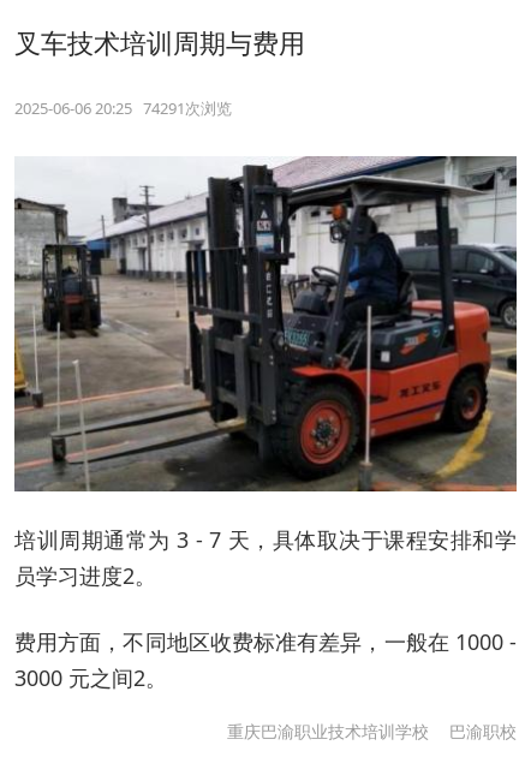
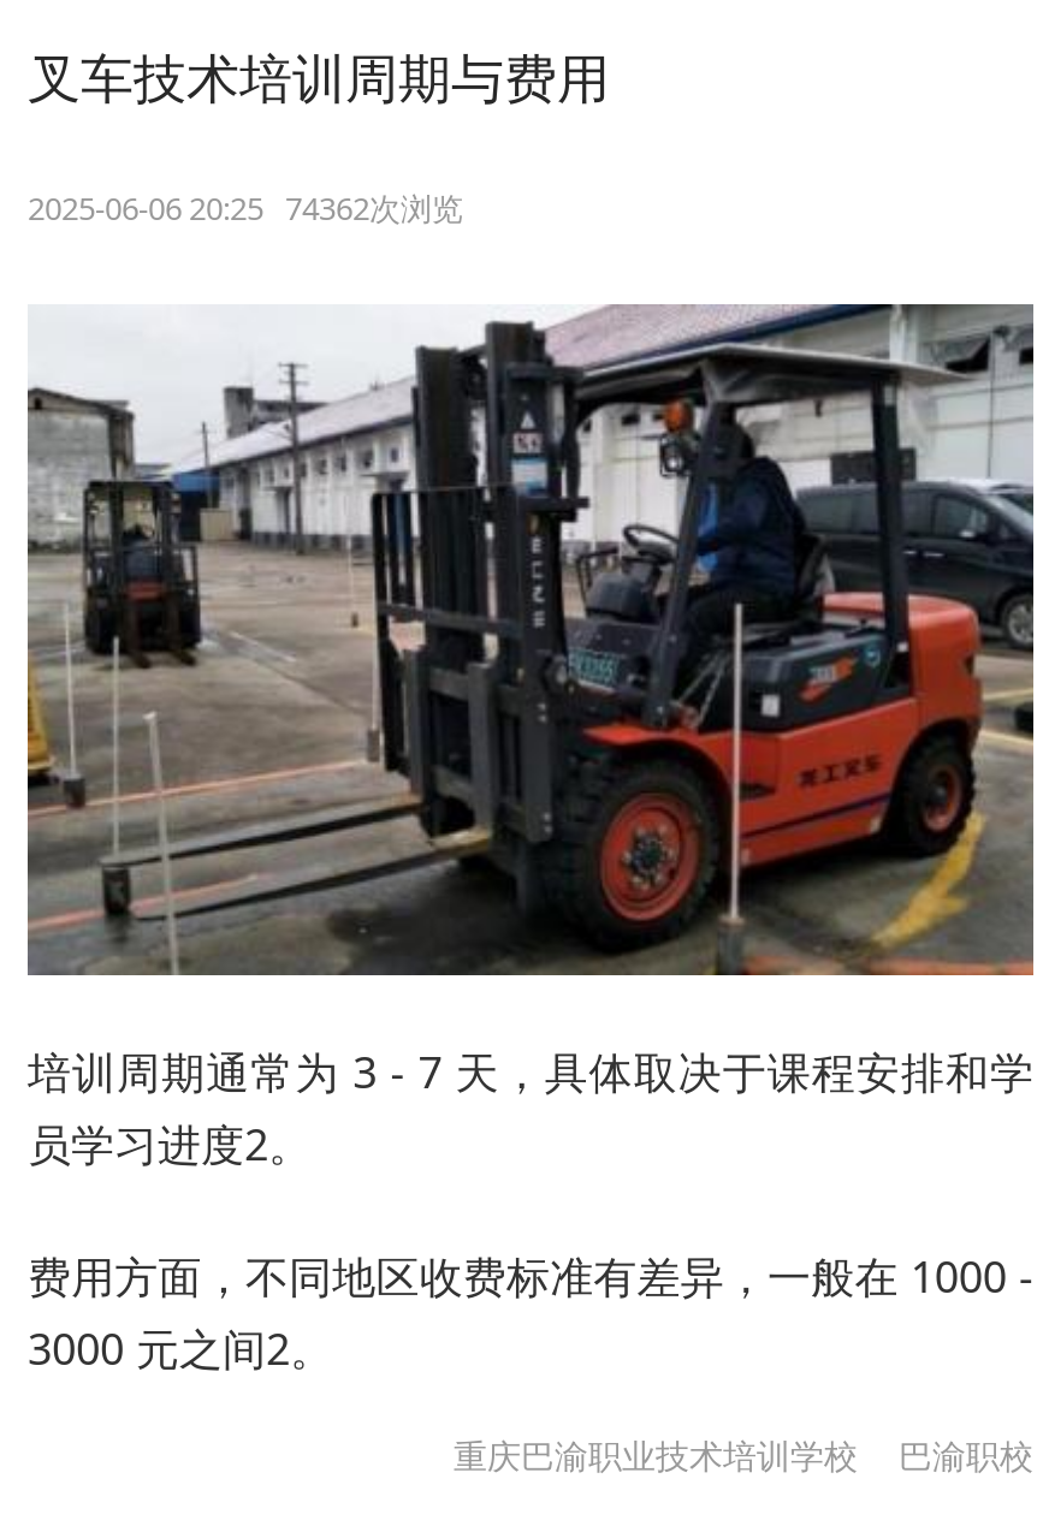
[14,97,232,119] 2025-06-06 20:25 74291次浏览 -> [28,186,463,230] 2025-06-06 20:25 74362次浏览

